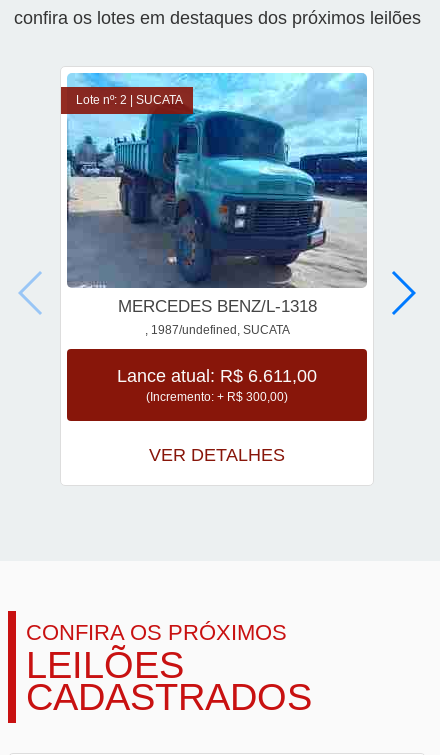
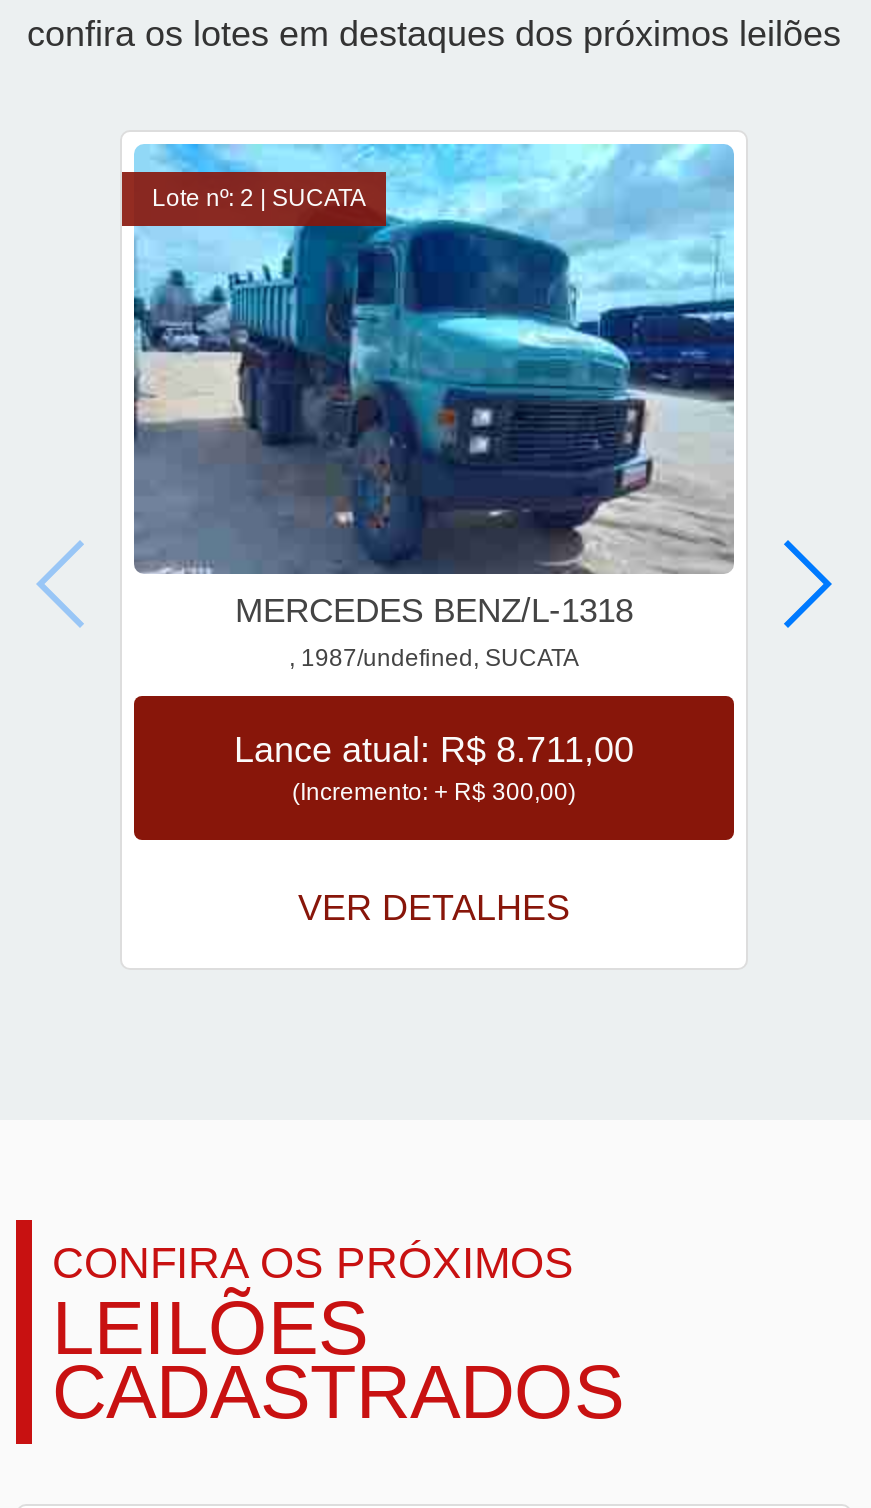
[117,366,317,386] Lance atual: R$ 6.611,00 -> [234,729,634,769] Lance atual: R$ 8.711,00

